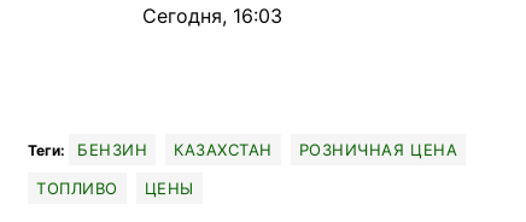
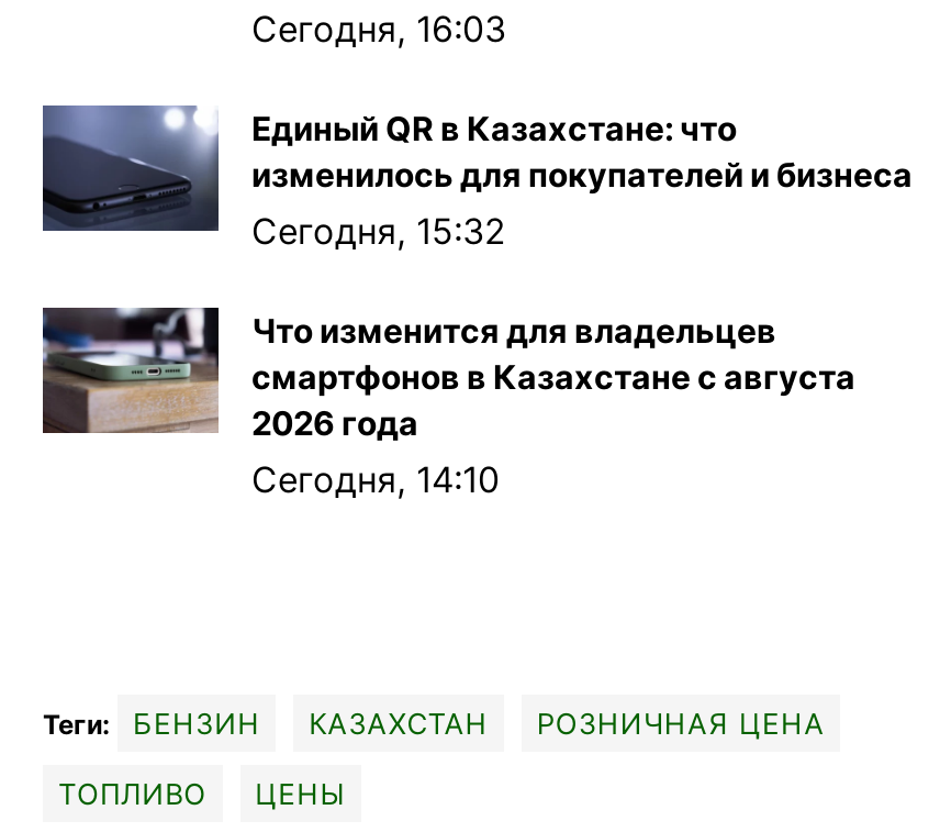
none -> [41,103,913,502] [image] | Единый QR в Казахстане: что | изменилось для покупателей и бизнеса | Сегодня, 15:32 | Что изменится для владельцев | смартфонов в Казахстане с августа | 2026 года | Сегодня, 14:10
none -> [41,306,221,435] [image]

